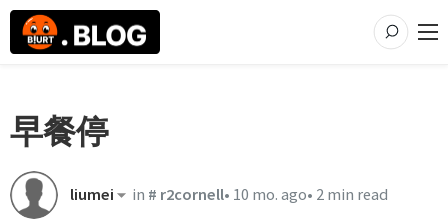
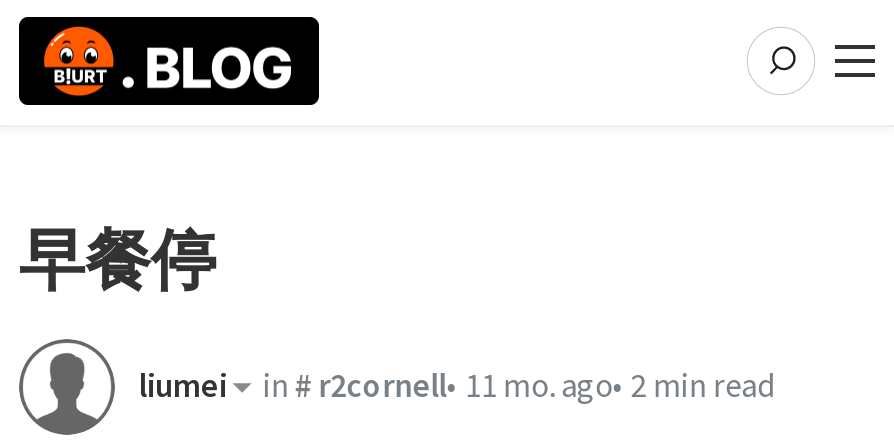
[132,184,388,205] in #r2cornell • 10 mo. ago • 2 min read -> [263,365,775,407] in #r2cornell • 11 mo. ago • 2 min read

